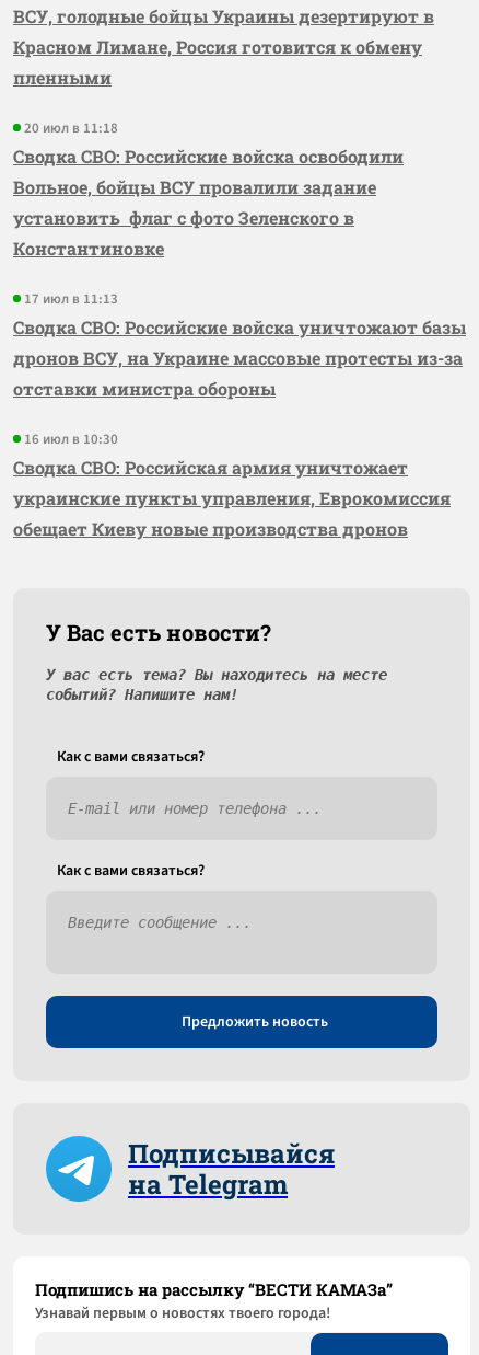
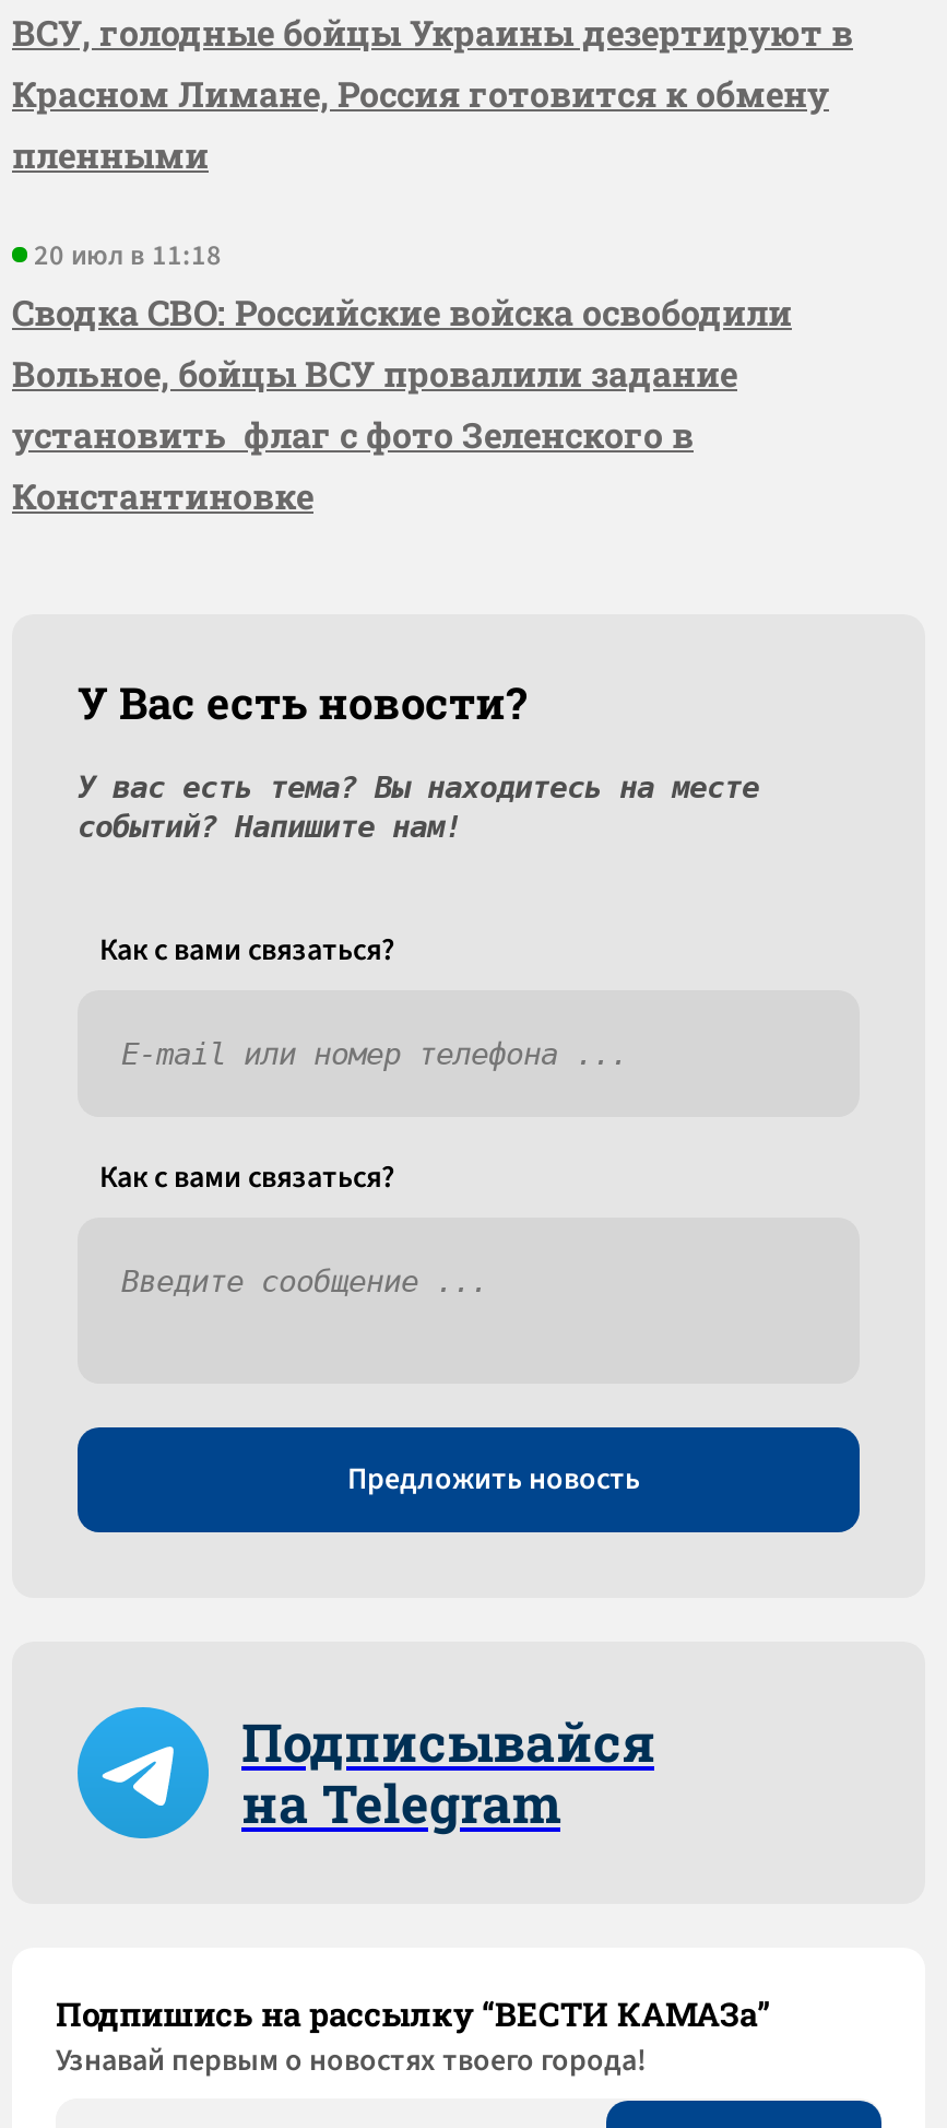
[13,289,466,540] 17 июл в 11:13 | Сводка СВО: Российские войска уничтожают базы | дронов ВСУ, на Украине массовые протесты из-за | отставки министра обороны | 16 июл в 10:30 | Сводка СВО: Российская армия уничтожает | украинские пункты управления, Еврокомиссия | обещает Киеву новые производства дронов -> none

